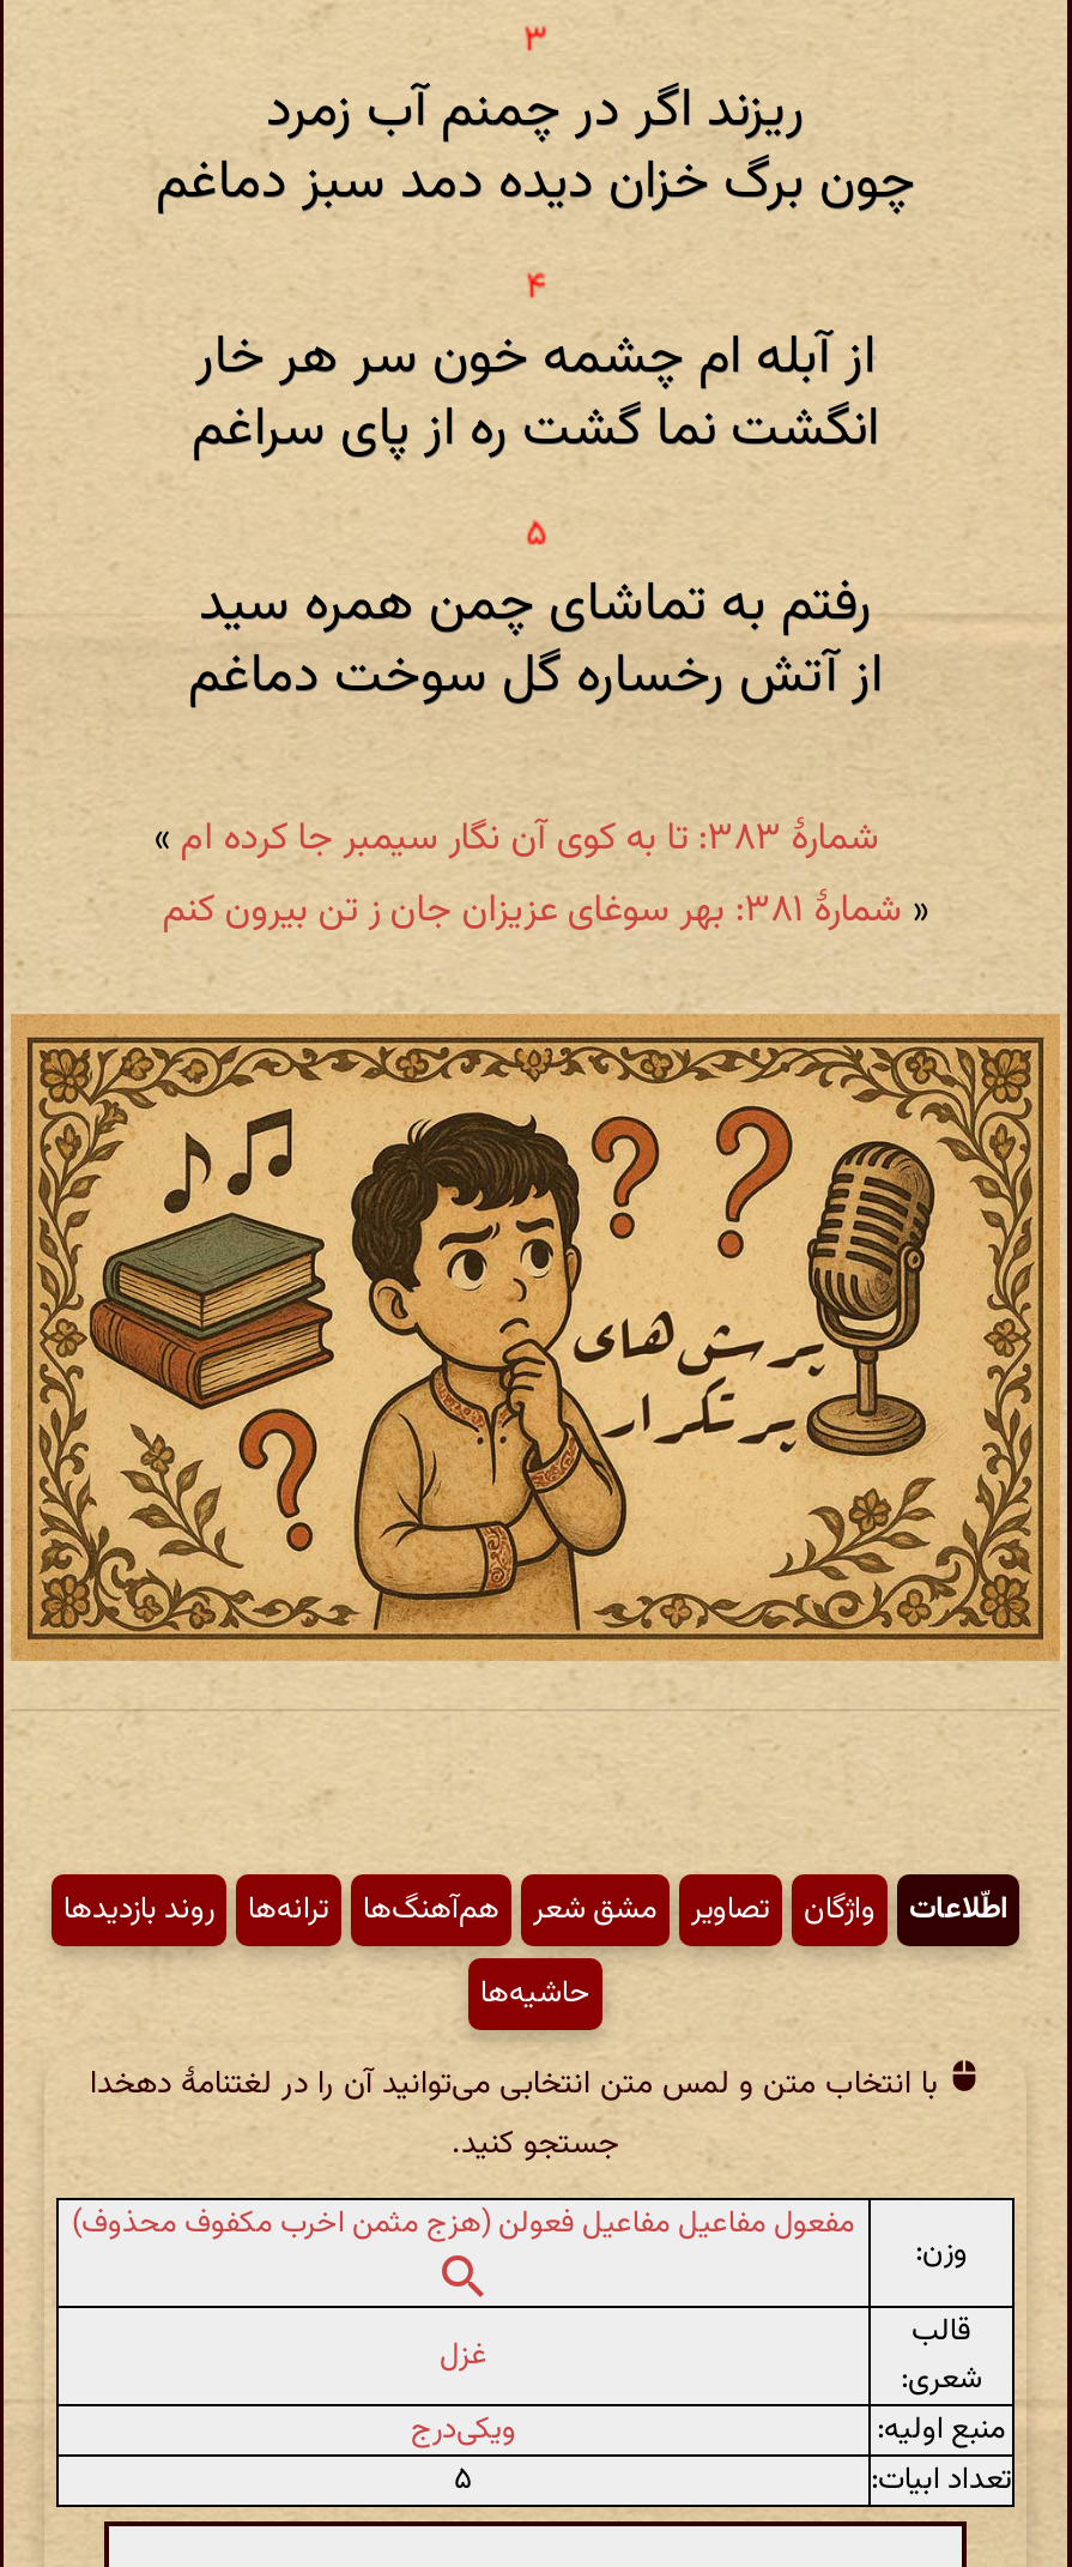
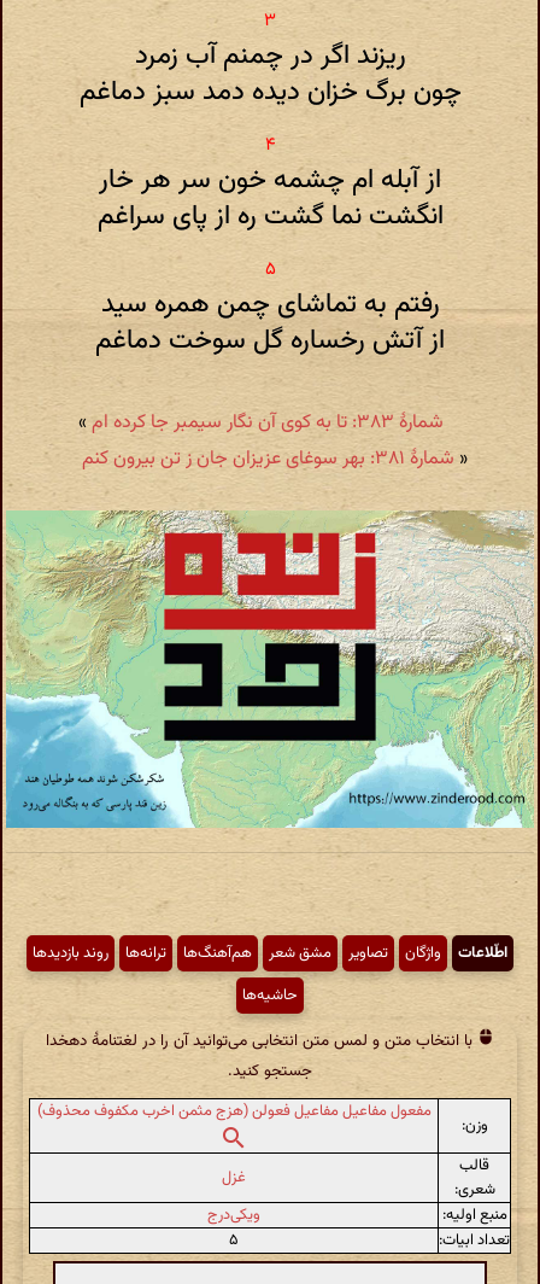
[11,1014,1060,1661] [image] -> [5,510,534,829] [image]

